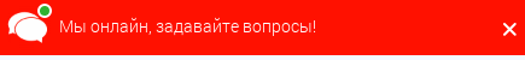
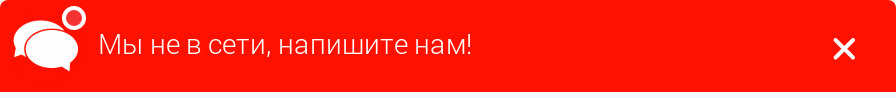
[59,14,316,37] Мы онлайн, задавайте вопросы! -> [98,24,472,62] Мы не в сети, напишите нам!

